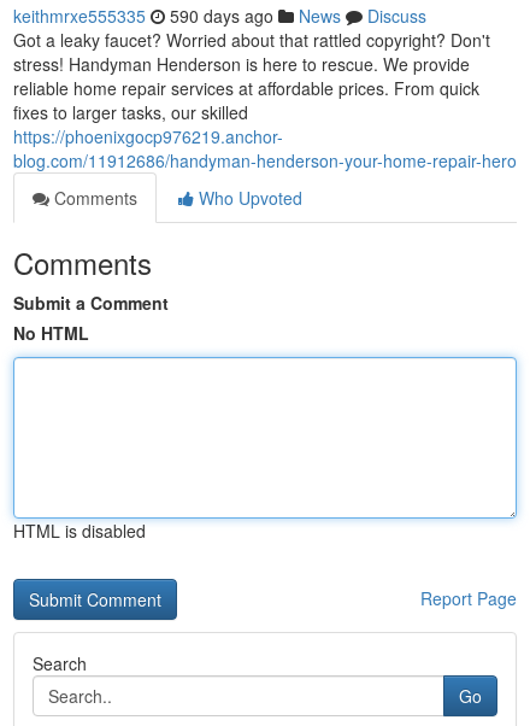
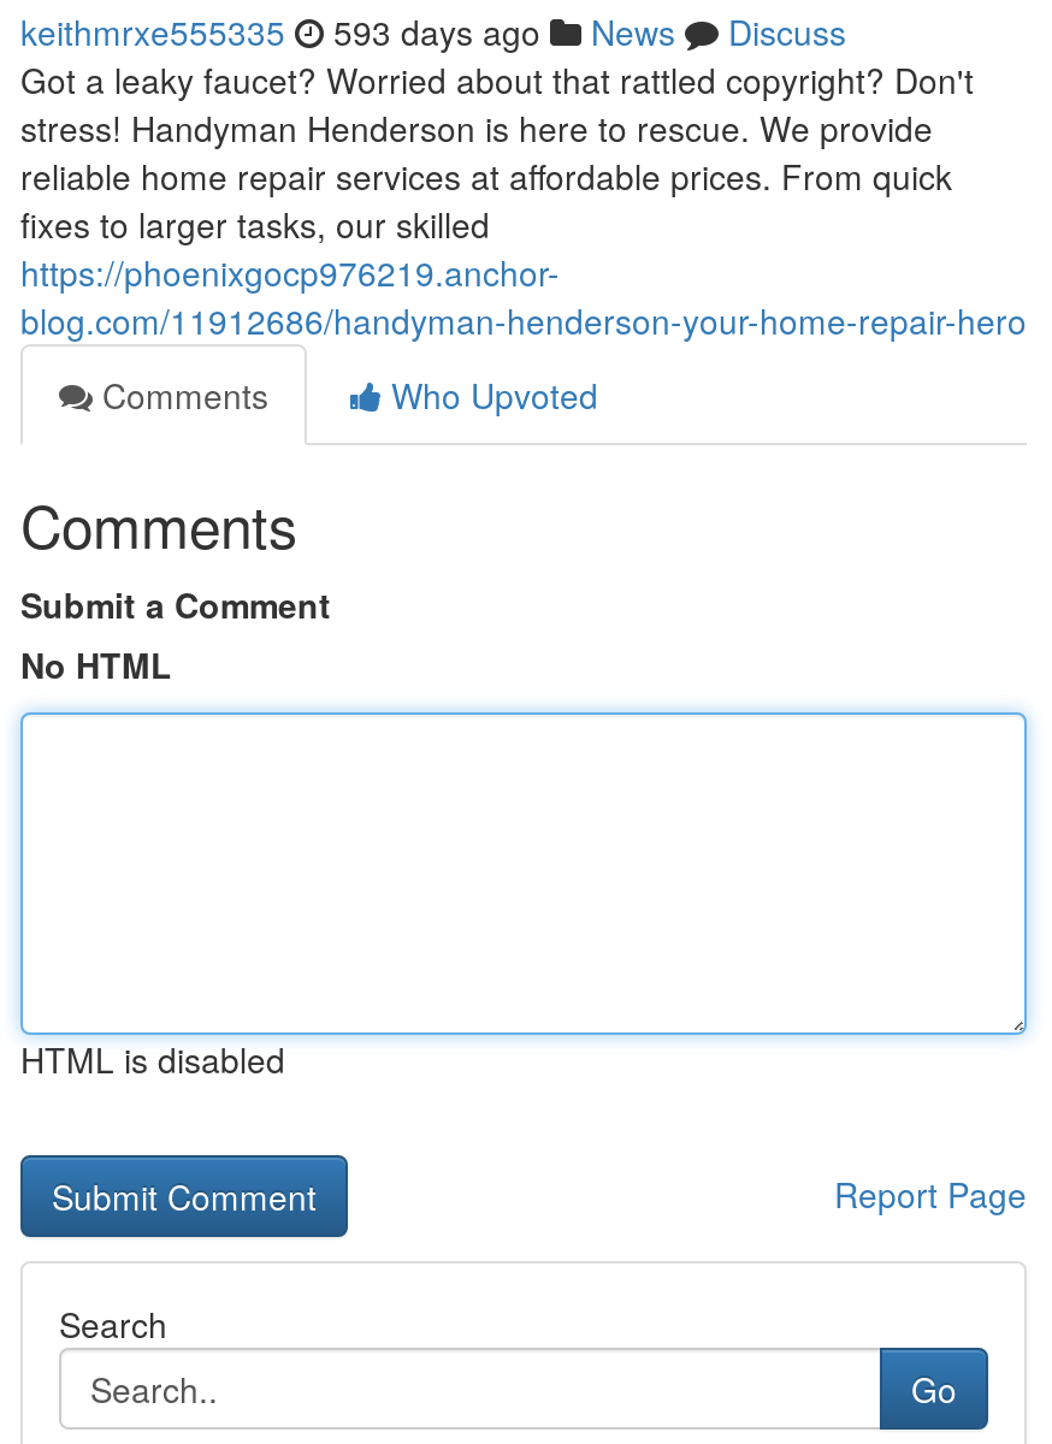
[13,4,426,28] keithmrxe555335 590 days ago News Discuss -> [20,7,846,55] keithmrxe555335 593 days ago News Discuss

